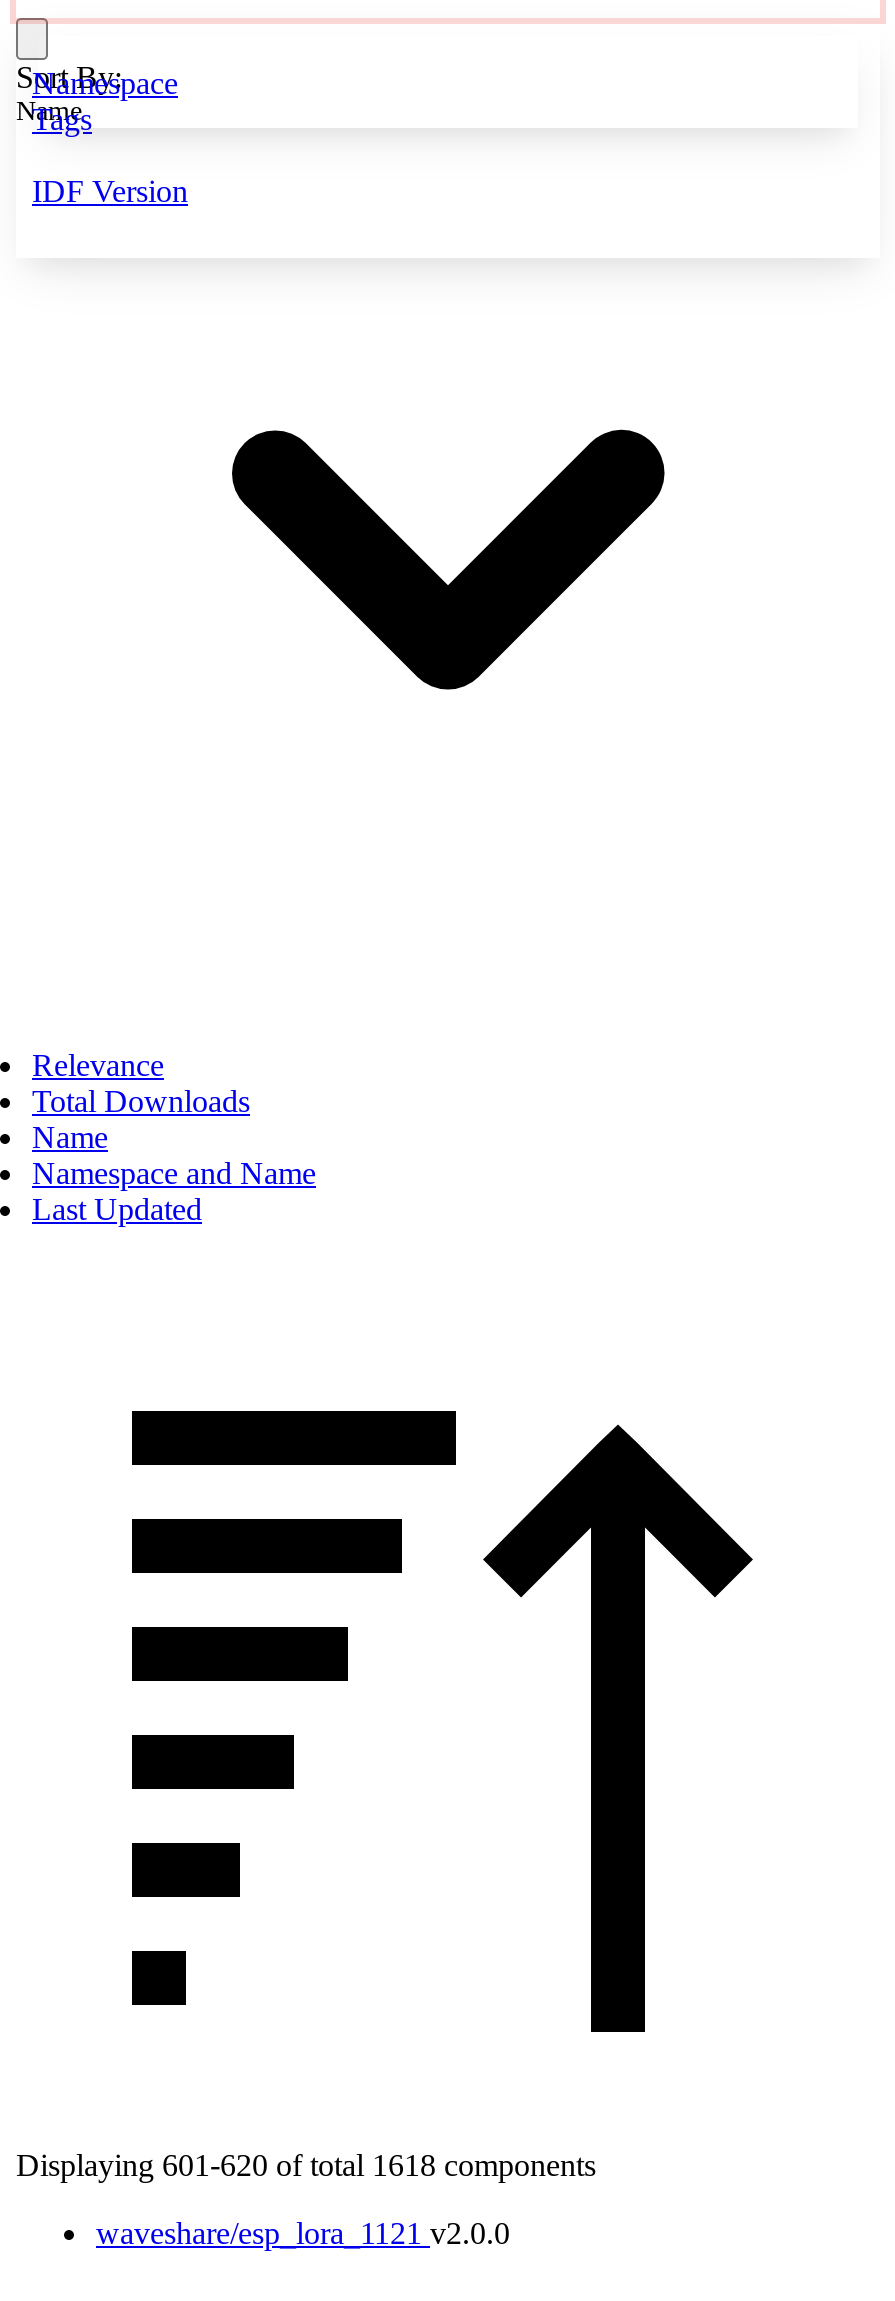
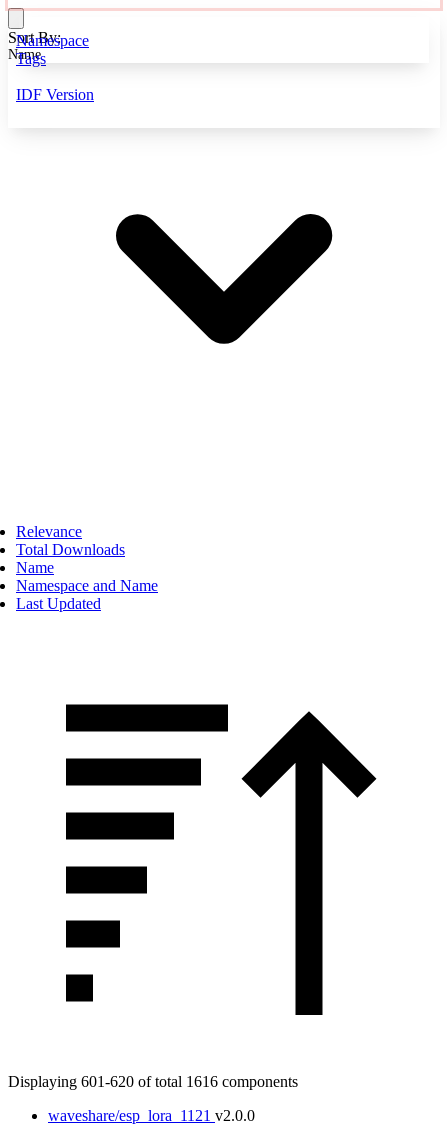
[16,2148,596,2182] Displaying 601-620 of total 1618 components -> [8,1073,298,1090] Displaying 601-620 of total 1616 components

